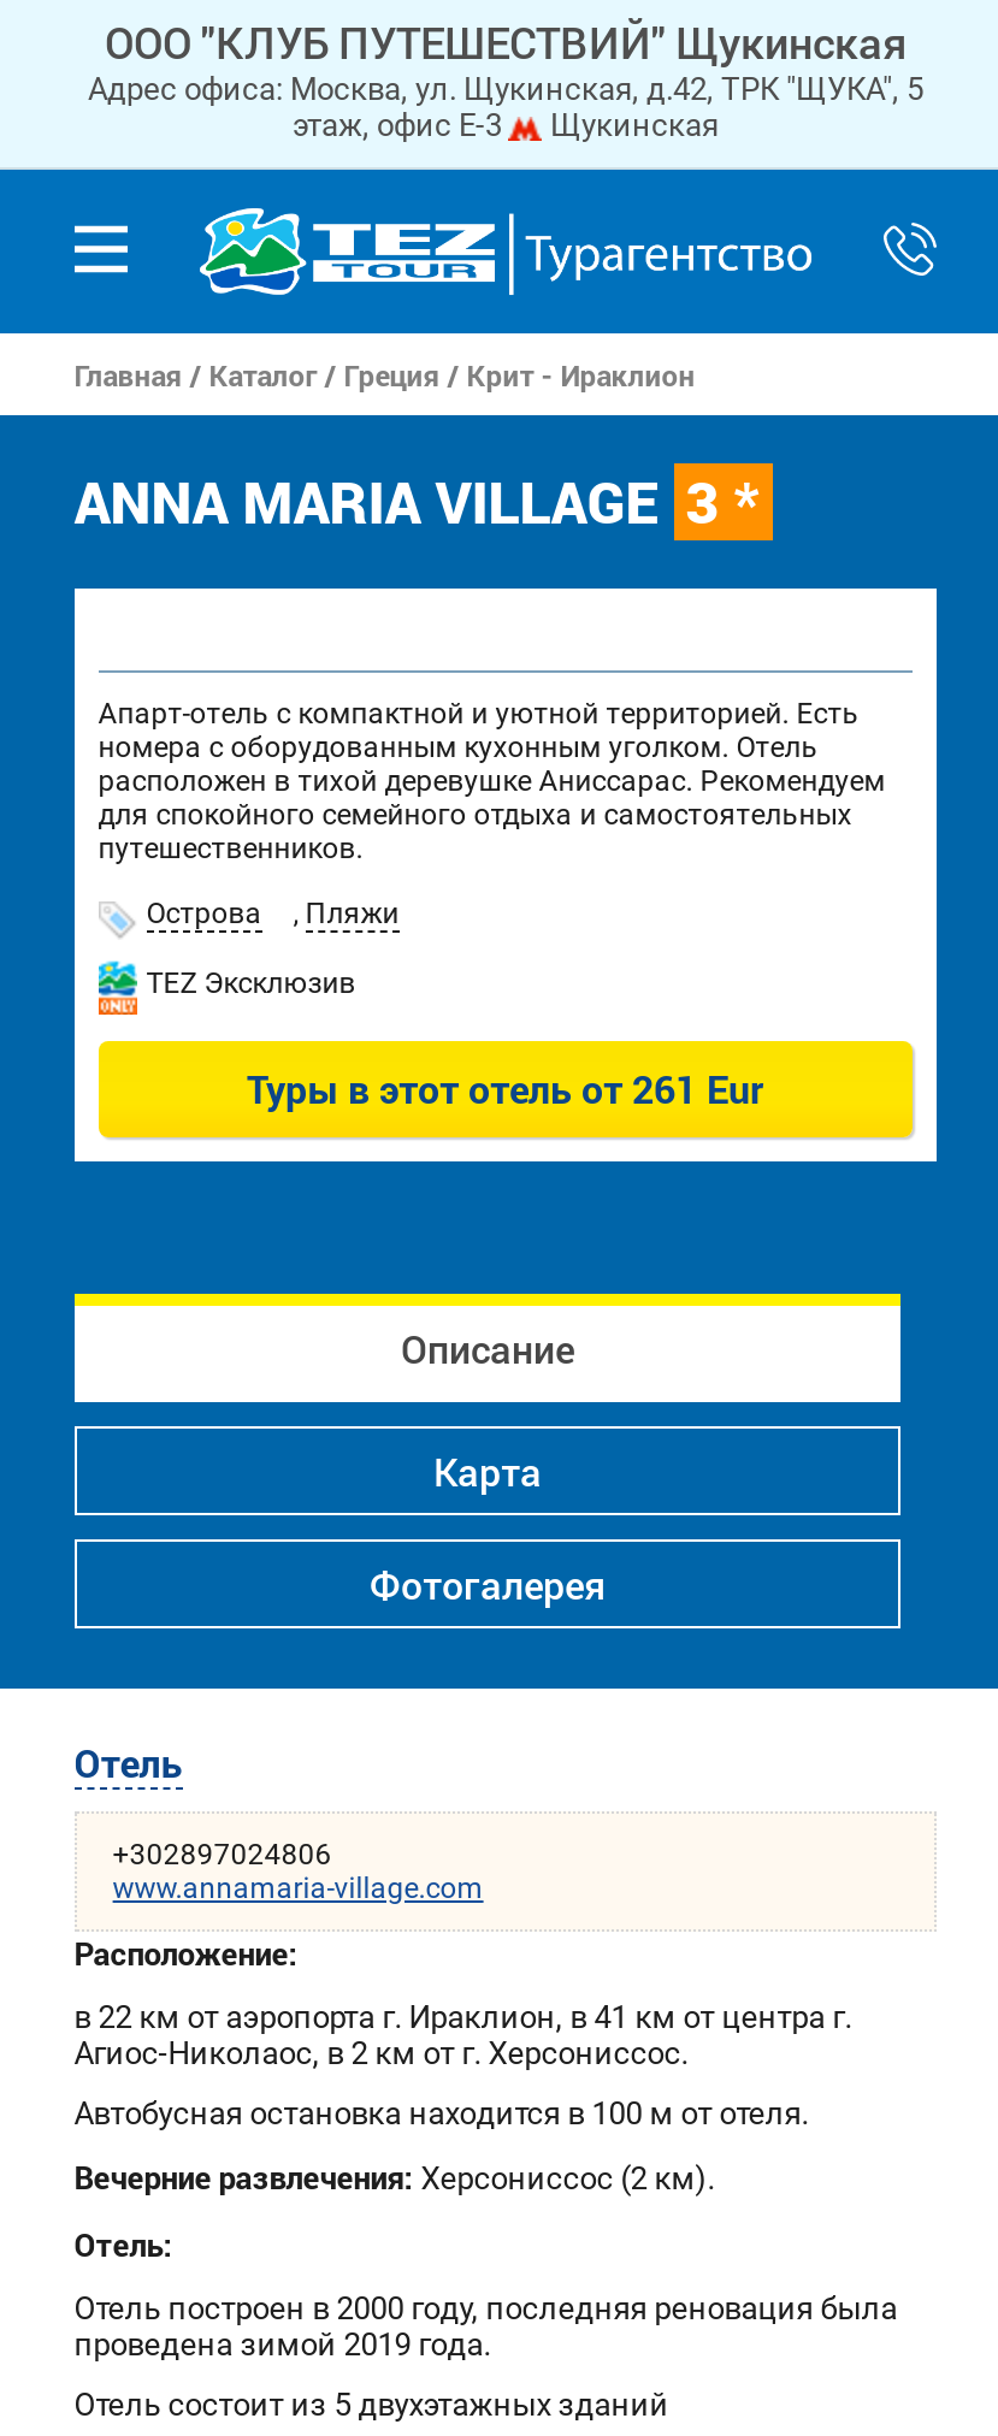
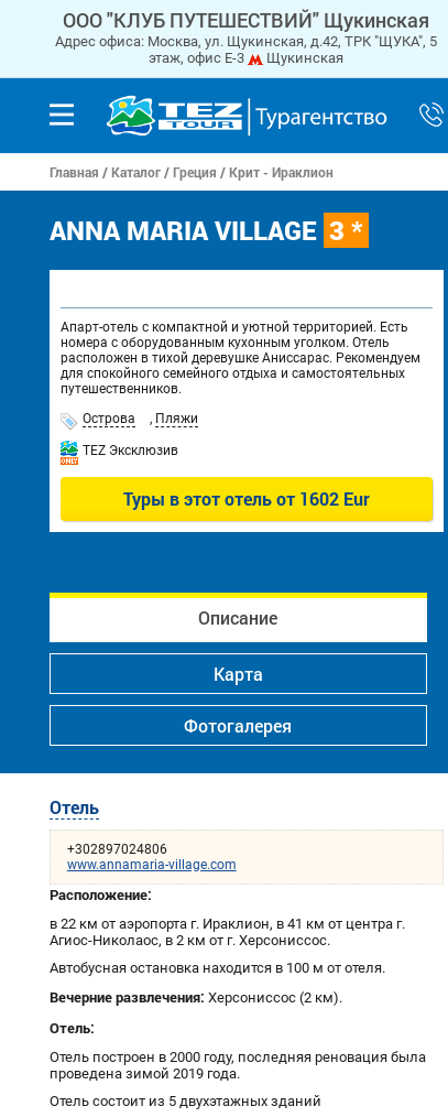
[247,1063,764,1113] Туры в этот отель от 261 Eur -> [123,487,370,510] Туры в этот отель от 1602 Eur

